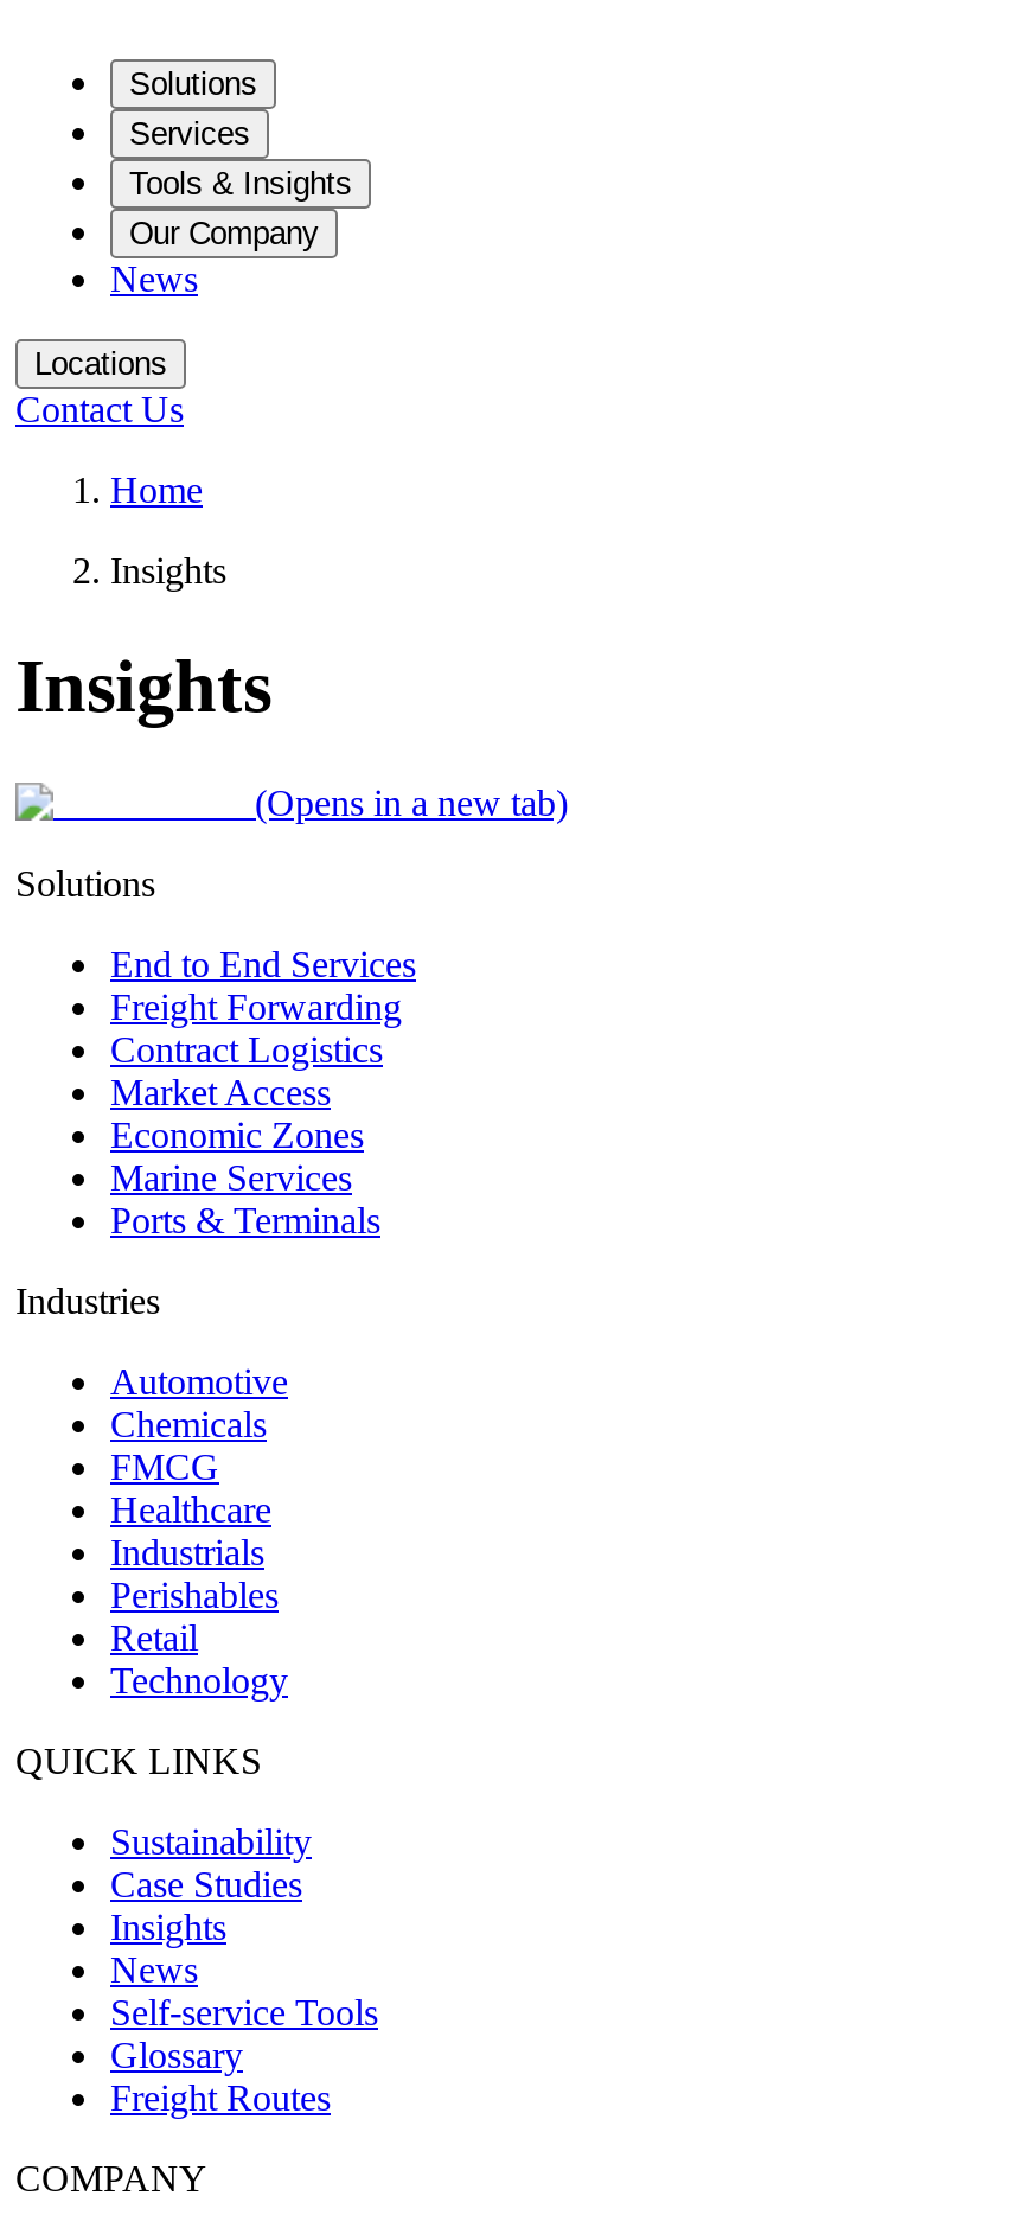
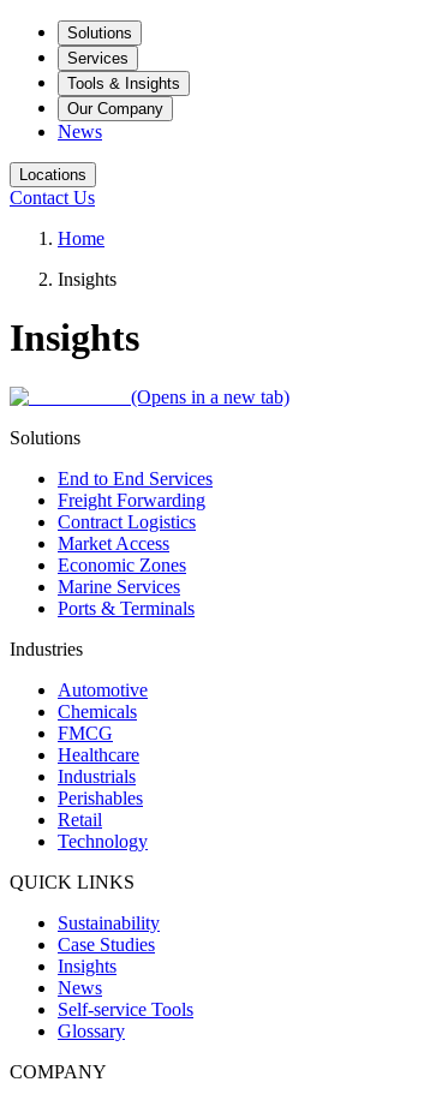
[110,2077,331,2118] Freight Routes -> none

